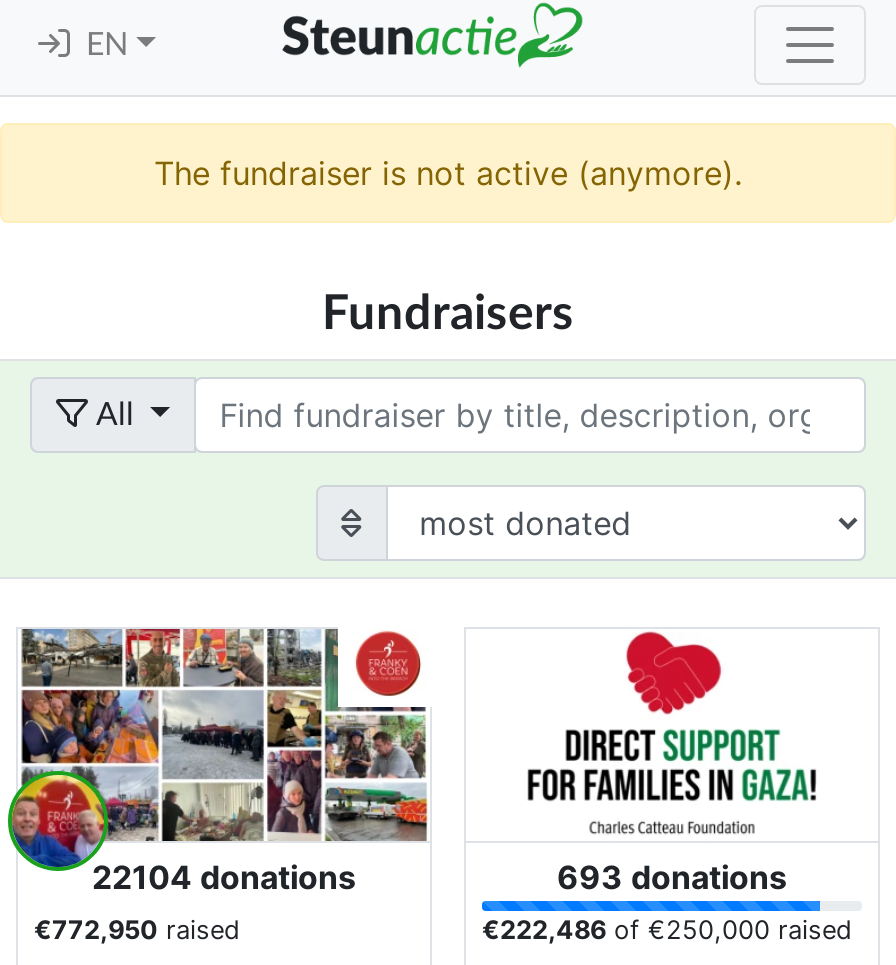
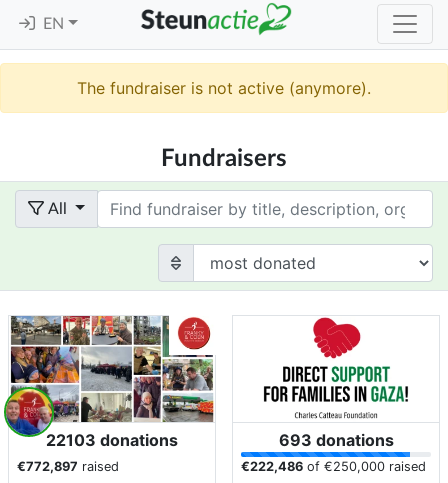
[92,858,356,898] 22104 donations -> [46,430,178,450] 22103 donations
[34,916,240,946] €772,950 raised -> [17,459,119,474] €772,897 raised

